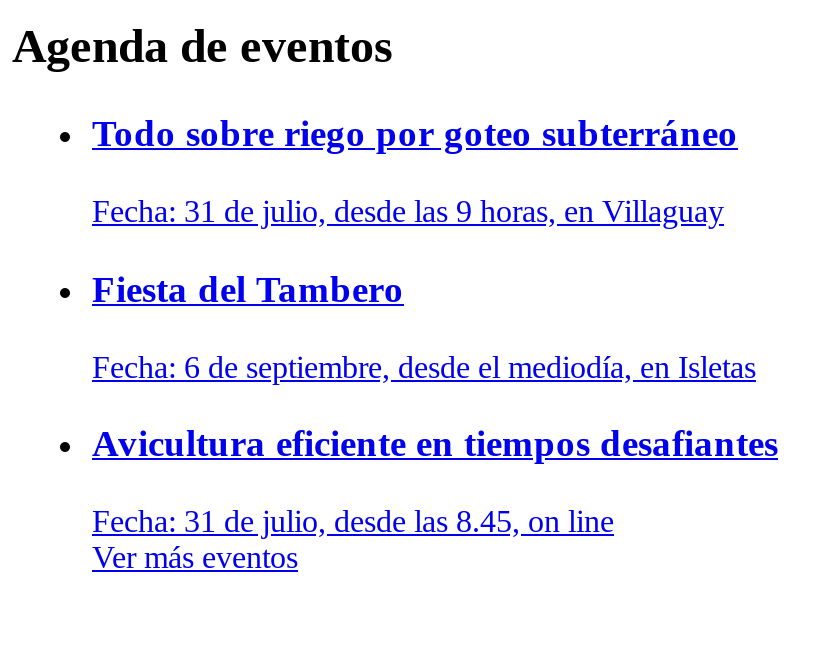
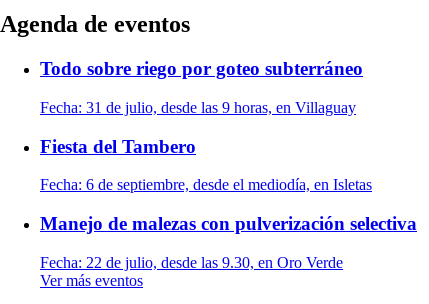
[92,423,778,465] Avicultura eficiente en tiempos desafiantes -> [40,213,417,234] Manejo de malezas con pulverización selectiva
[92,505,614,539] Fecha: 31 de julio, desde las 8.45, on line -> [40,254,343,271] Fecha: 22 de julio, desde las 9.30, en Oro Verde

